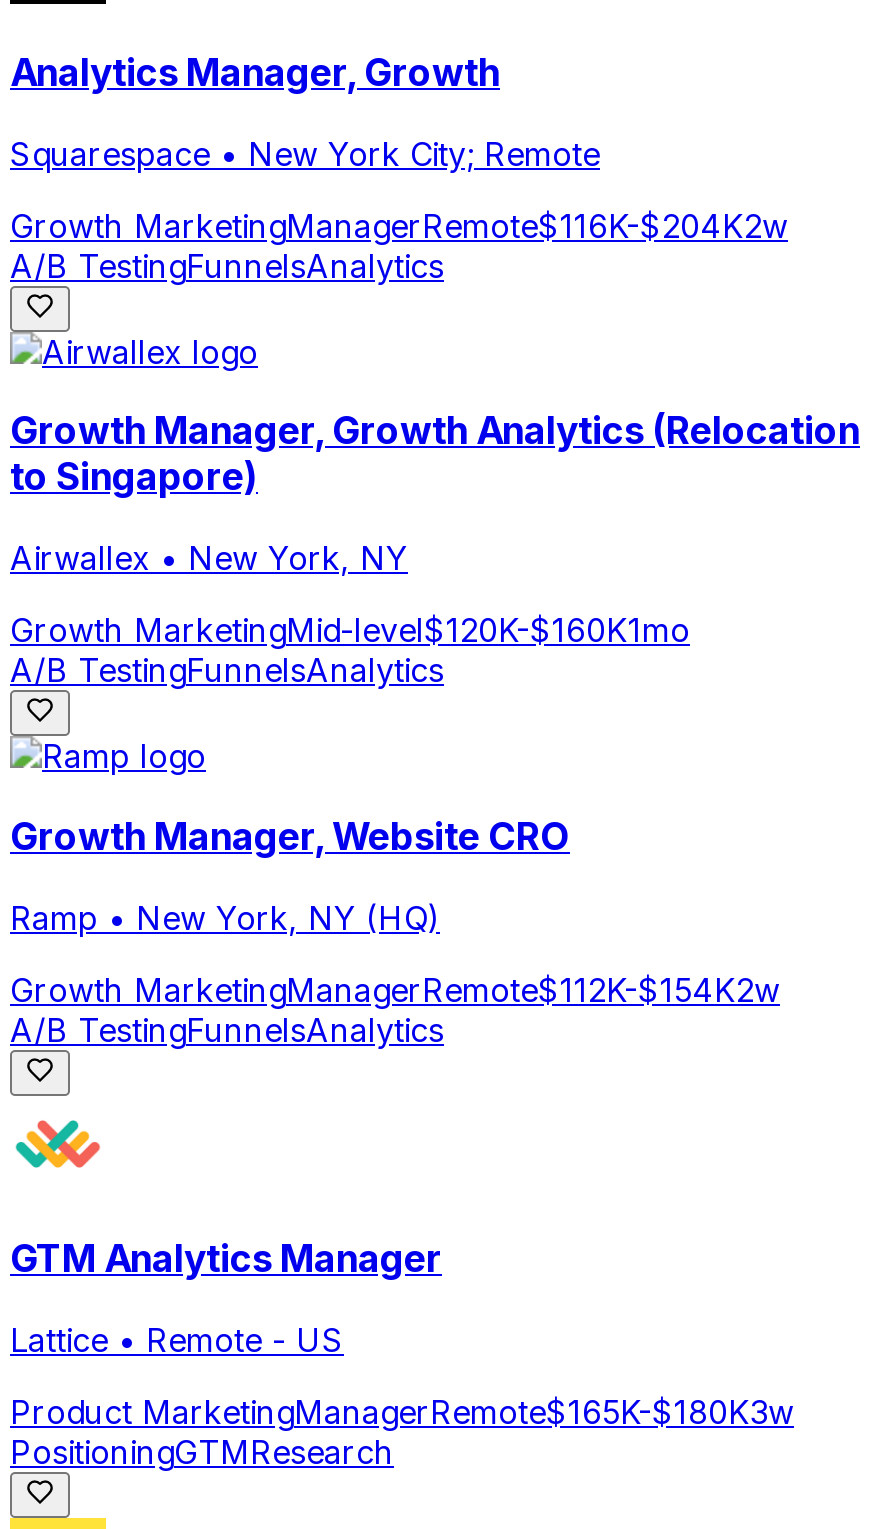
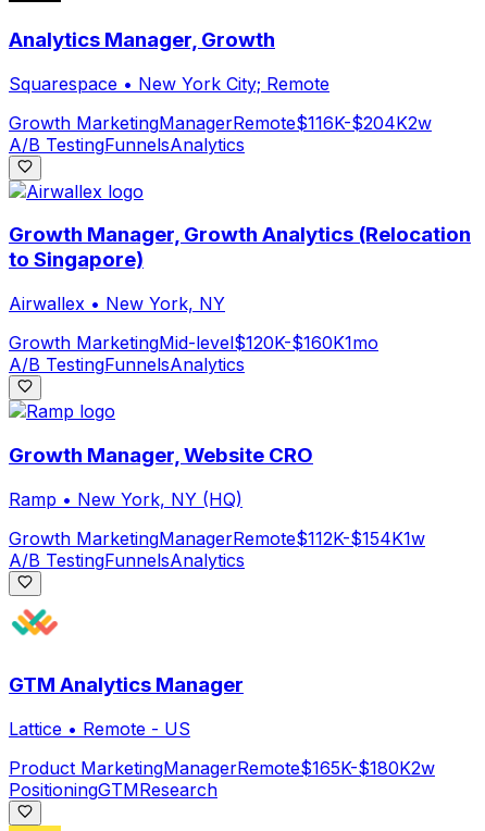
[10,969,780,1009] Growth MarketingManagerRemote$112K-$154K2w -> [9,527,425,549] Growth MarketingManagerRemote$112K-$154K1w
[10,1392,794,1432] Product MarketingManagerRemote$165K-$180K3w -> [9,757,435,779] Product MarketingManagerRemote$165K-$180K2w

